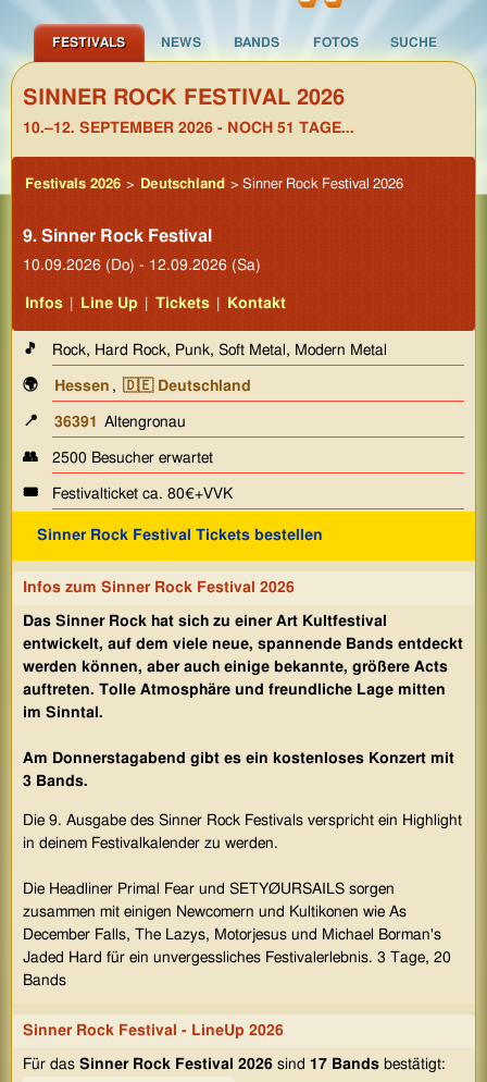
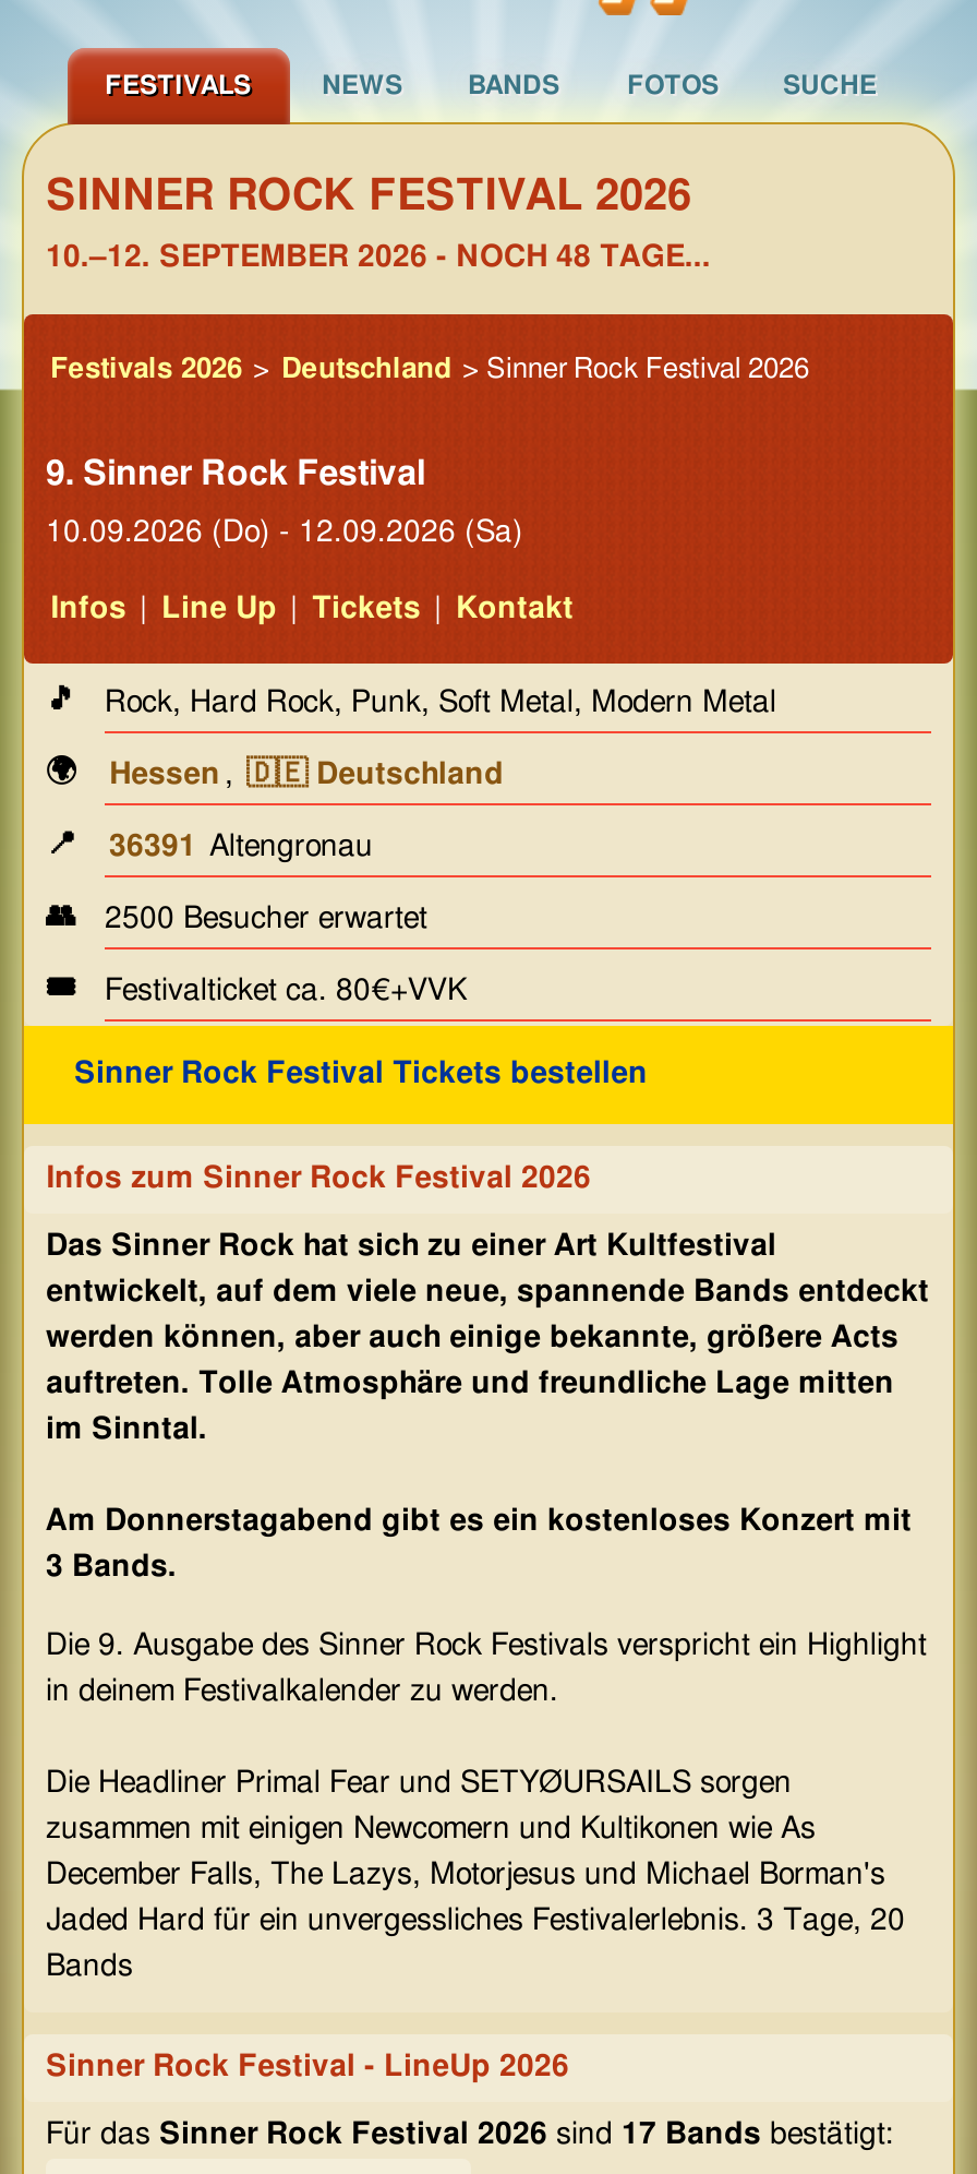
[23,121,354,136] 10.–12. SEPTEMBER 2026 - NOCH 51 TAGE... -> [46,242,711,272] 10.–12. SEPTEMBER 2026 - NOCH 48 TAGE...

